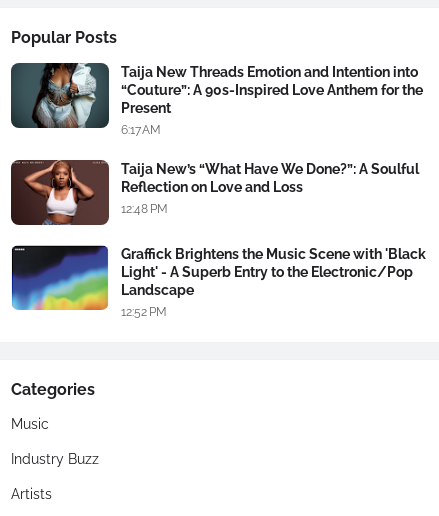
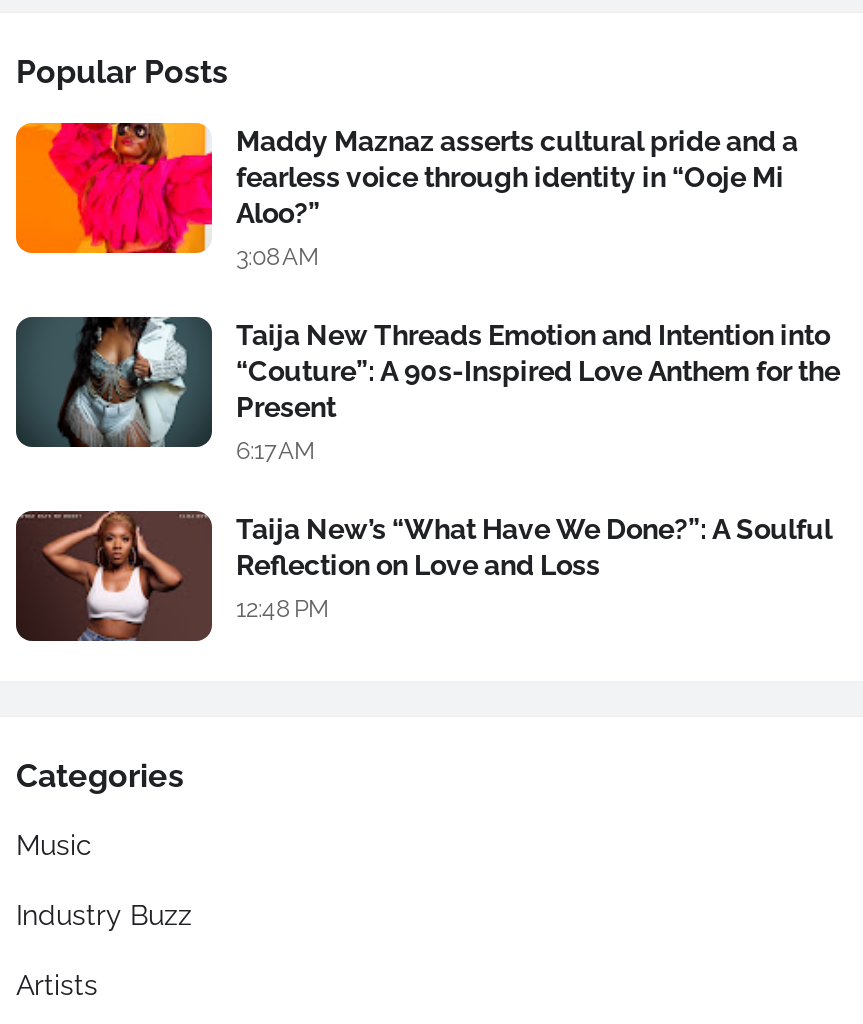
none -> [14,121,798,271] [image] | Maddy Maznaz asserts cultural pride and a | fearless voice through identity in “Ooje Mi | Aloo?” | 3:08 AM
moved [11,62,423,216] -> [16,315,840,623]: [image] | Taija New Threads Emotion and Intention into | “Couture”: A 90s-Inspired Love Anthem for the | Present | 6:17 AM | Taija New’s “What Have We Done?”: A Soulful | Reflection on Love and Loss | 12:48 PM
[11,245,426,319] [image] | Graffick Brightens the Music Scene with 'Black | Light' - A Superb Entry to the Electronic/Pop | Landscape | 12:52 PM -> none

